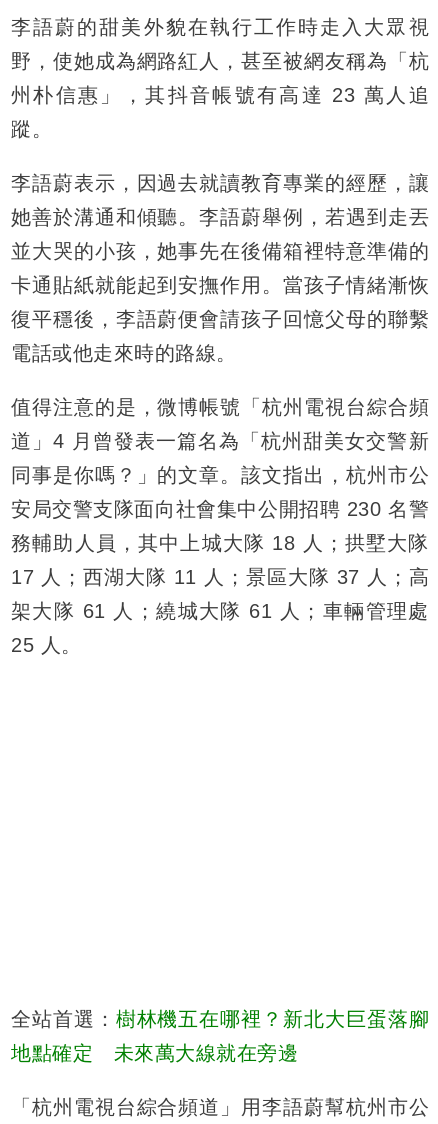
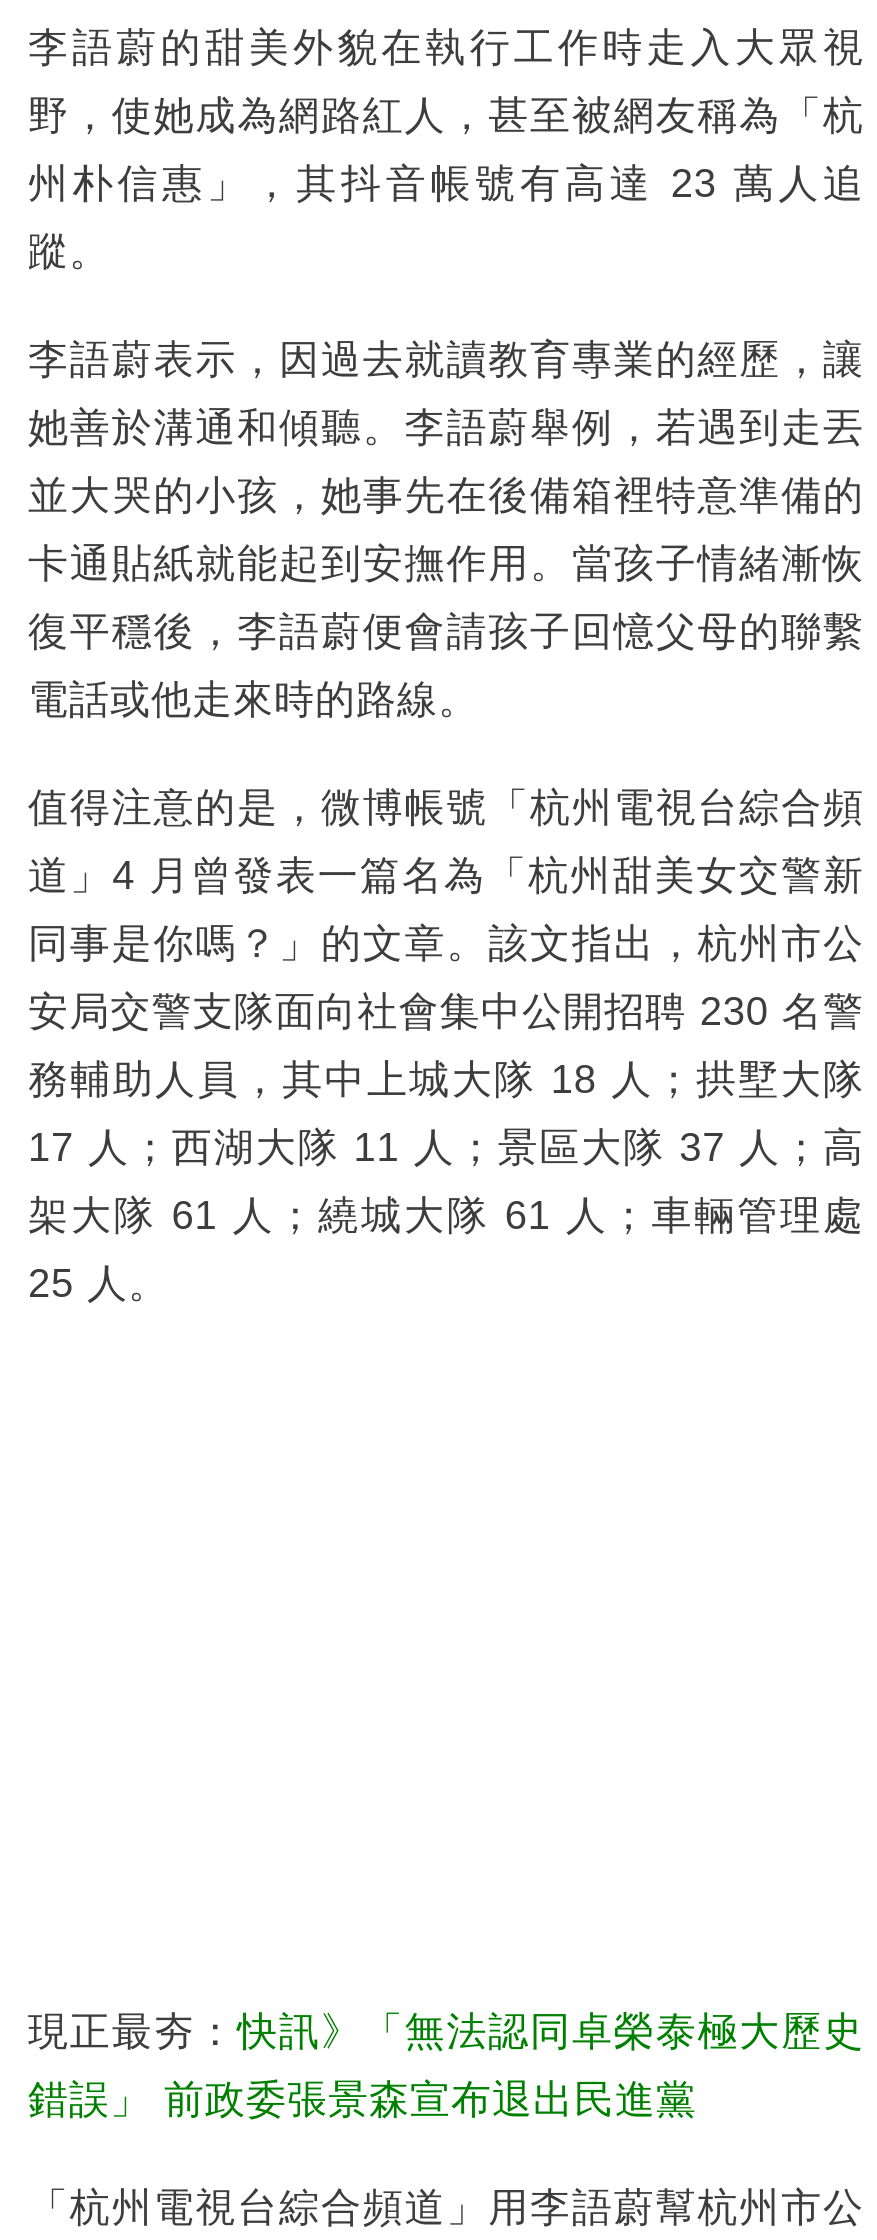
[11,1007,429,1029] 全站首選：樹林機五在哪裡？新北大巨蛋落腳 -> [28,2008,864,2052] 現正最夯：快訊》「無法認同卓榮泰極大歷史
[11,1041,298,1063] 地點確定 未來萬大線就在旁邊 -> [28,2076,697,2120] 錯誤」 前政委張景森宣布退出民進黨

